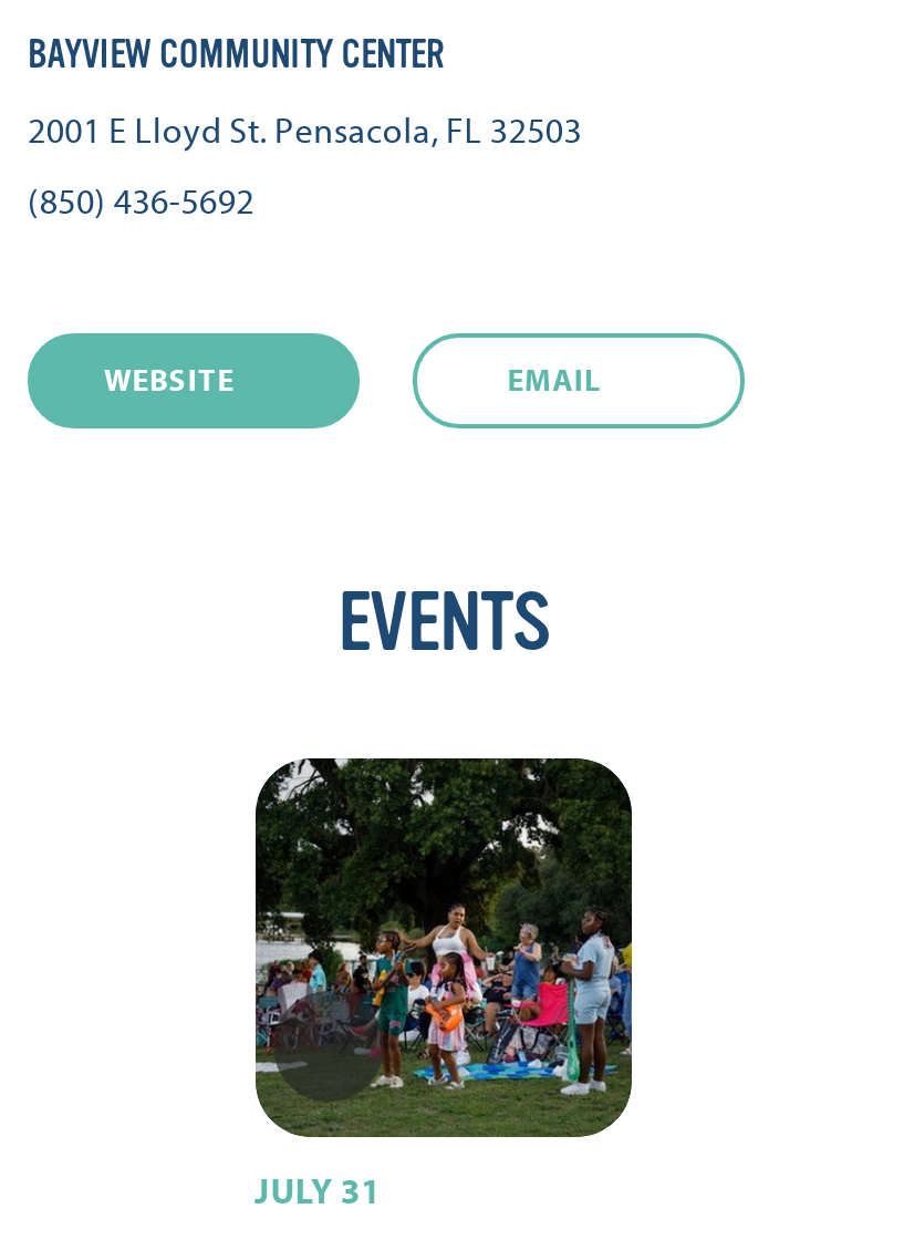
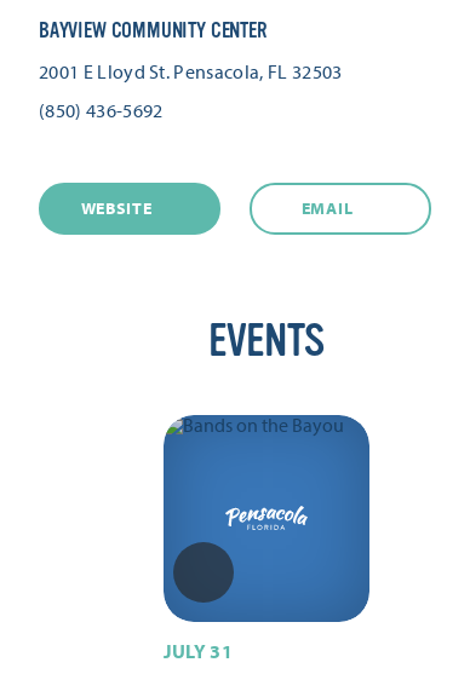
[253,756,634,1139] [image] -> [162,414,371,623] [image]

